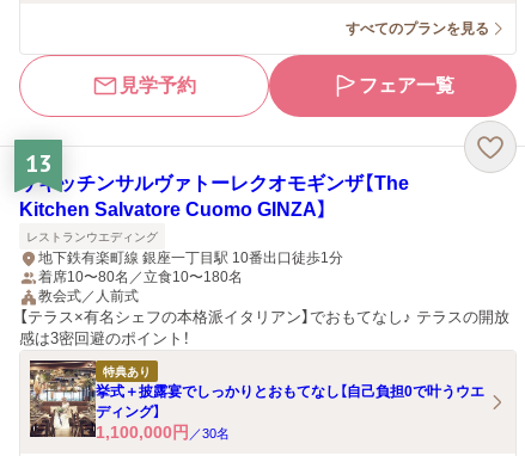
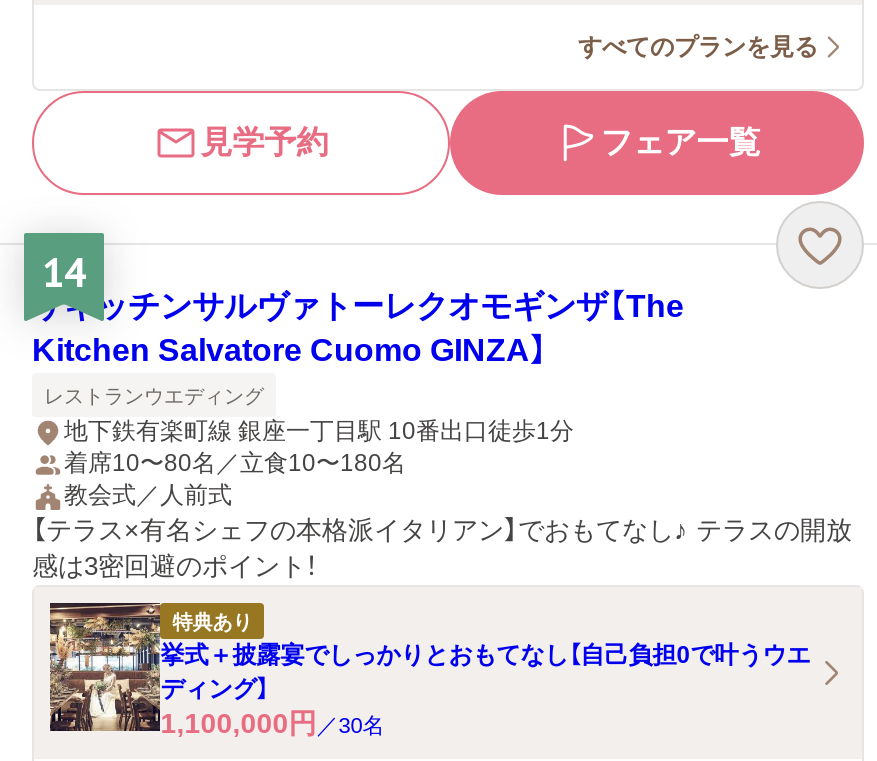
[25,148,51,179] 13 -> [42,247,86,299] 14

